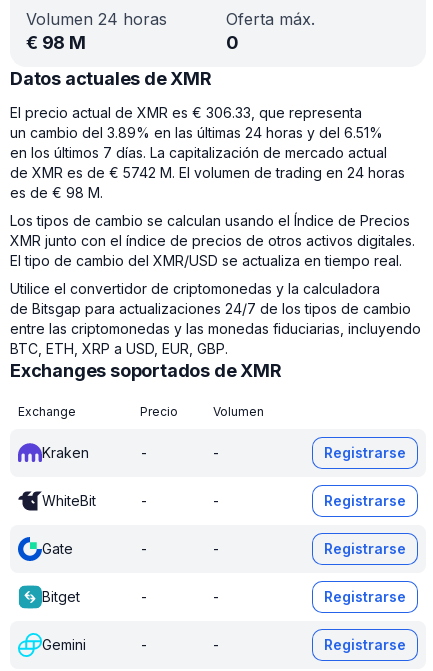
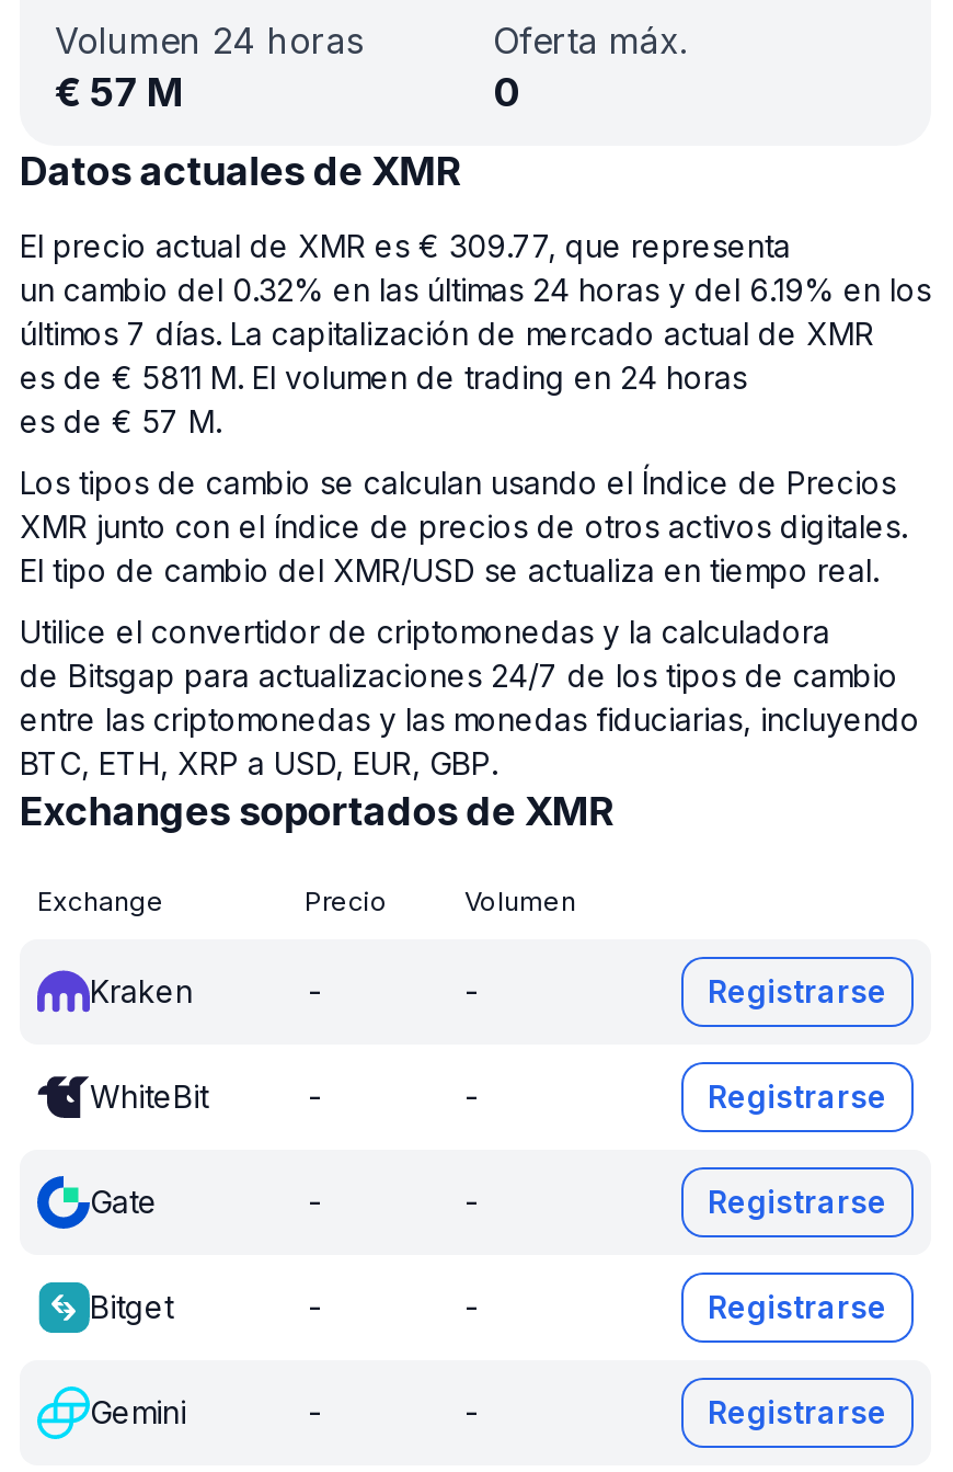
[26,32,86,53] € 98 M -> [55,69,184,115] € 57 M
[10,104,405,201] El precio actual de XMR es € 306.33, que representa | un cambio del 3.89% en las últimas 24 horas y del 6.51% | en los últimos 7 días. La capitalización de mercado actual | de XMR es de € 5742 M. El volumen de trading en 24 horas | es de € 98 M. -> [20,227,931,440] El precio actual de XMR es € 309.77, que representa | un cambio del 0.32% en las últimas 24 horas y del 6.19% en los | últimos 7 días. La capitalización de mercado actual de XMR | es de € 5811 M. El volumen de trading en 24 horas | es de € 57 M.

